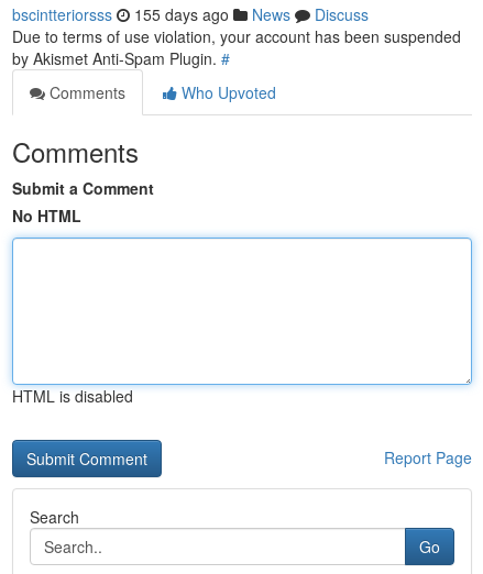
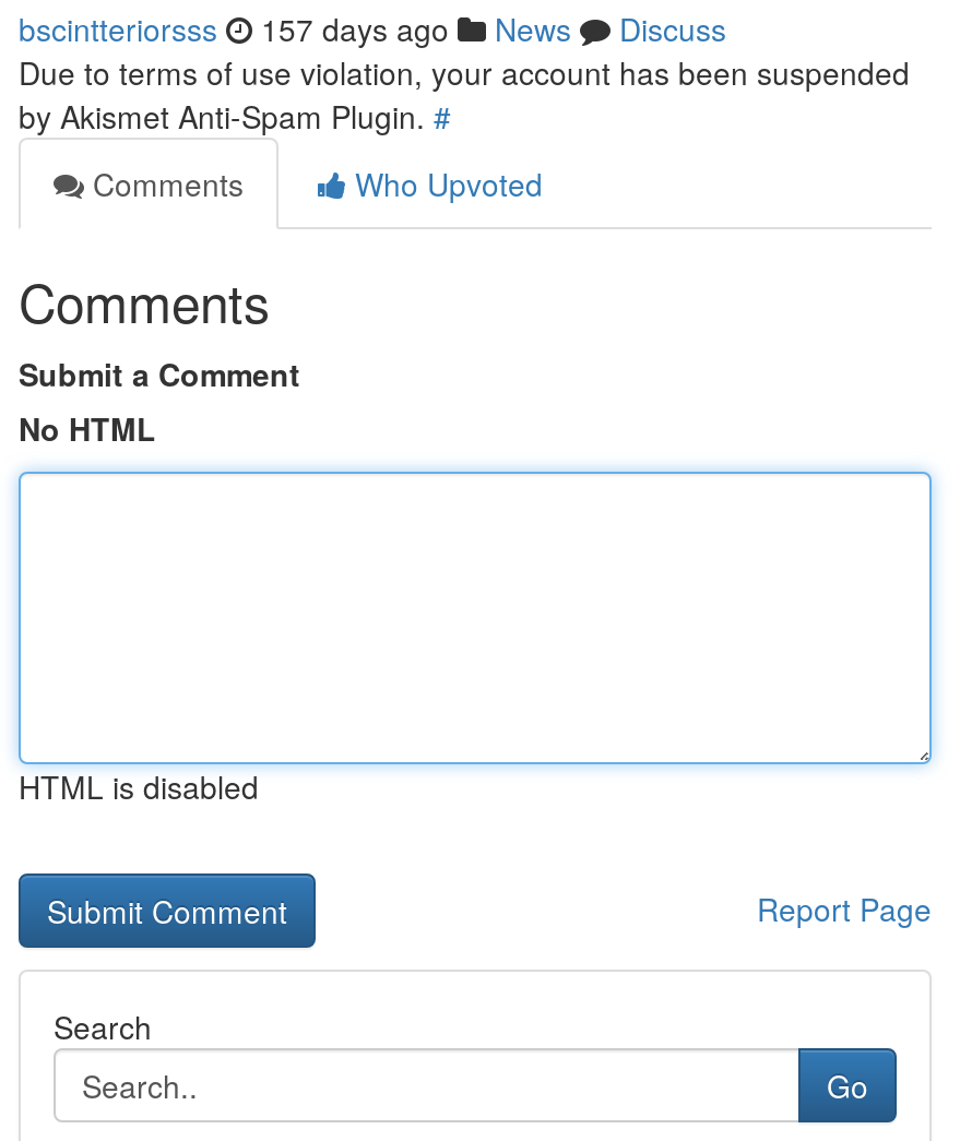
[12,3,369,25] bscintteriorsss 155 days ago News Discuss -> [19,7,726,50] bscintteriorsss 157 days ago News Discuss

